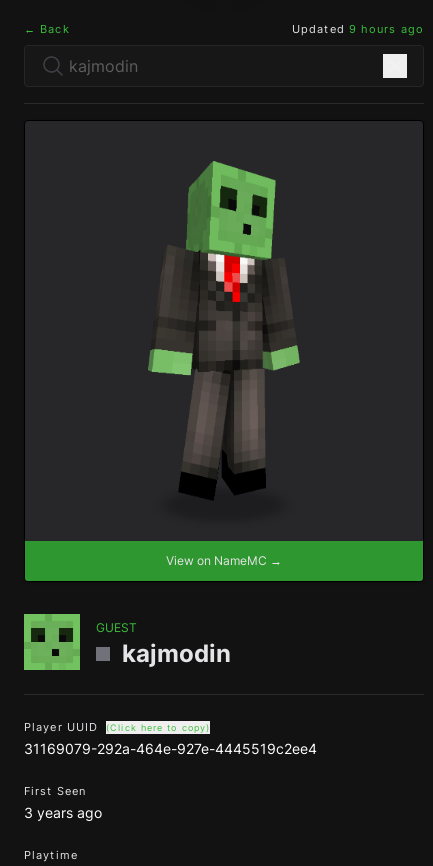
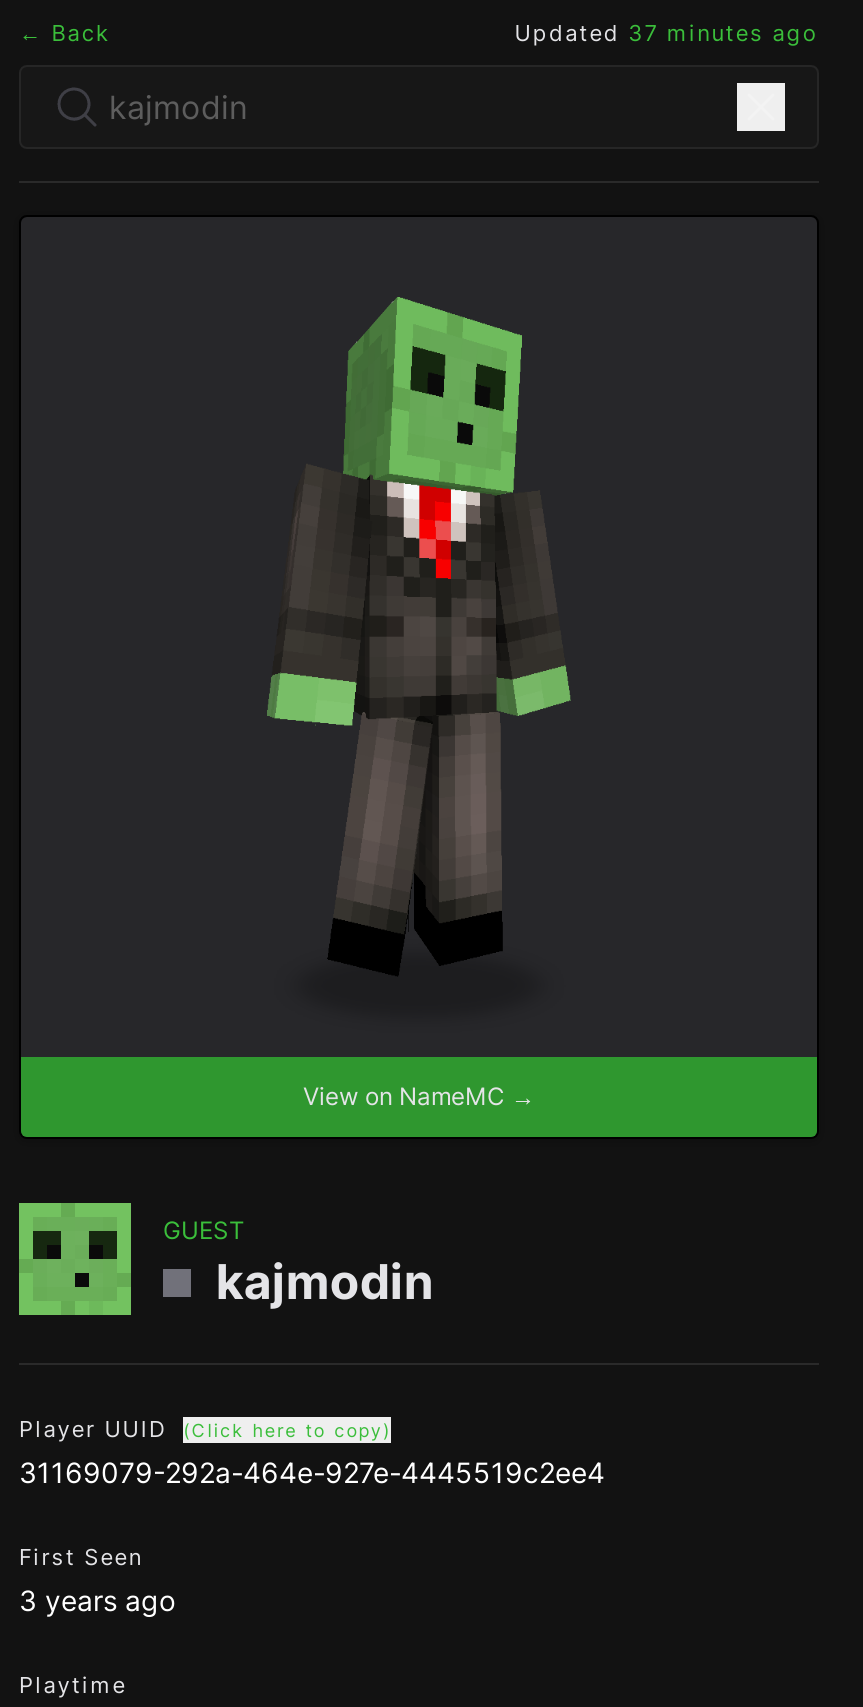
[292,22,424,36] Updated 9 hours ago -> [515,19,819,47] Updated 37 minutes ago

